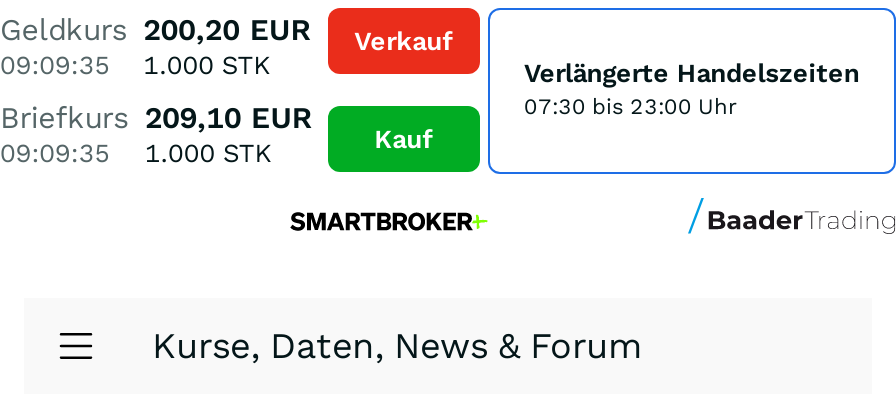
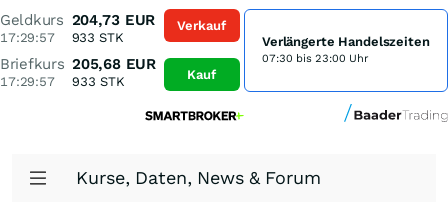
[0,12,452,55] Geldkurs 200,20 EUR Verkauf -> [0,11,226,32] Geldkurs 204,73 EUR Verkauf
[0,50,110,80] 09:09:35 -> [0,30,55,45] 17:29:57
[143,50,271,80] 1.000 STK -> [72,30,124,45] 933 STK
[0,100,311,136] Briefkurs 209,10 EUR -> [0,55,156,73] Briefkurs 205,68 EUR
[0,138,110,168] 09:09:35 -> [0,74,55,89] 17:29:57
[145,138,272,168] 1.000 STK -> [72,74,124,89] 933 STK

